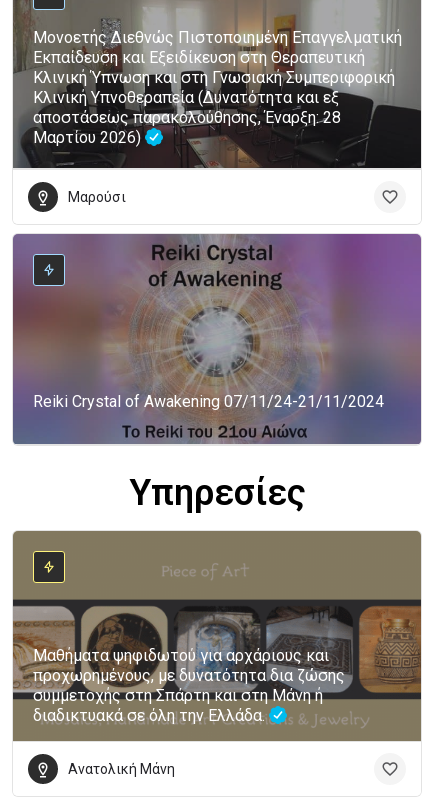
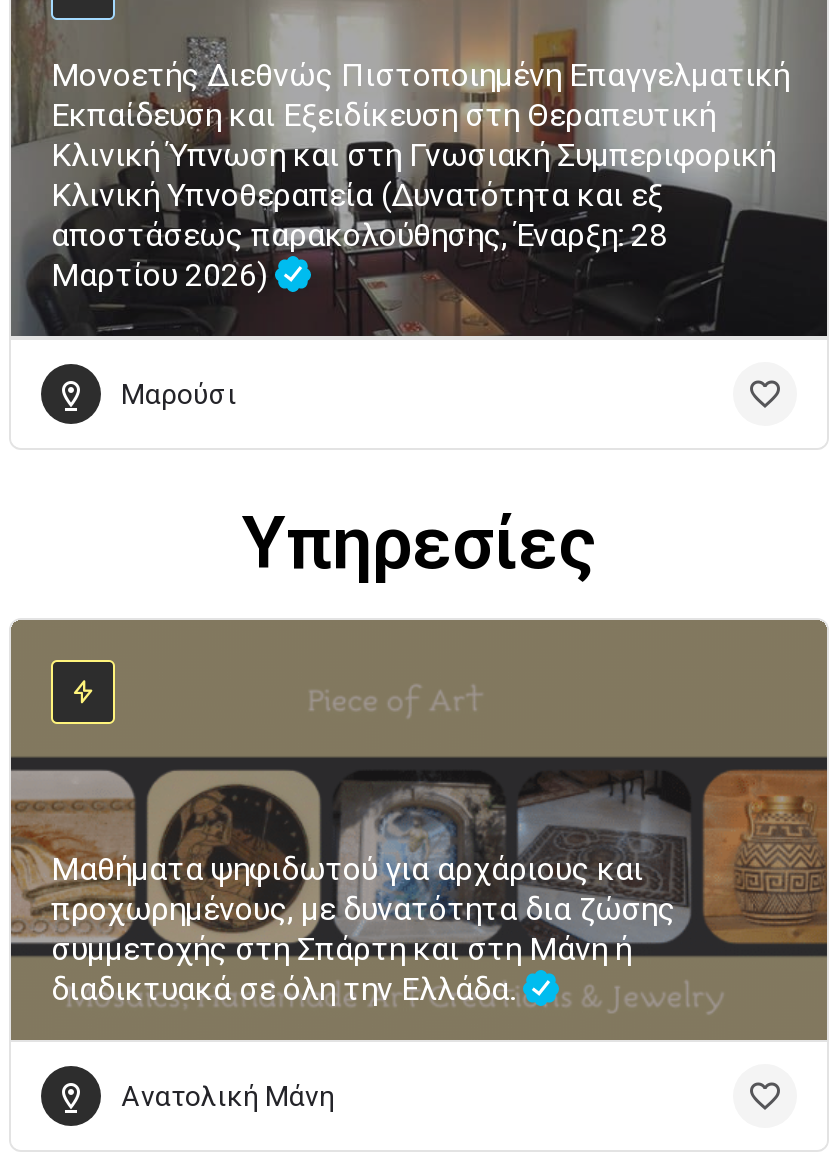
[13,233,422,445] [image] | Reiki Crystal of Αwakening 07/11/24-21/11/2024 -> none

